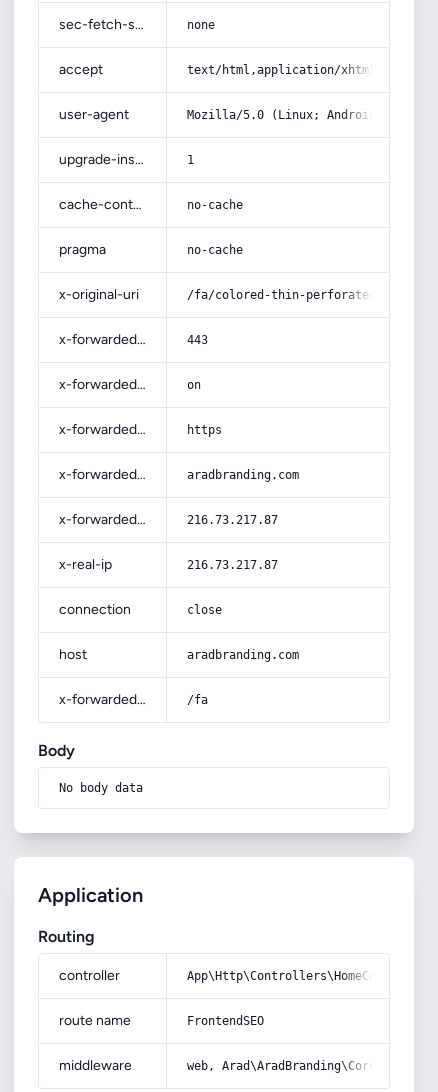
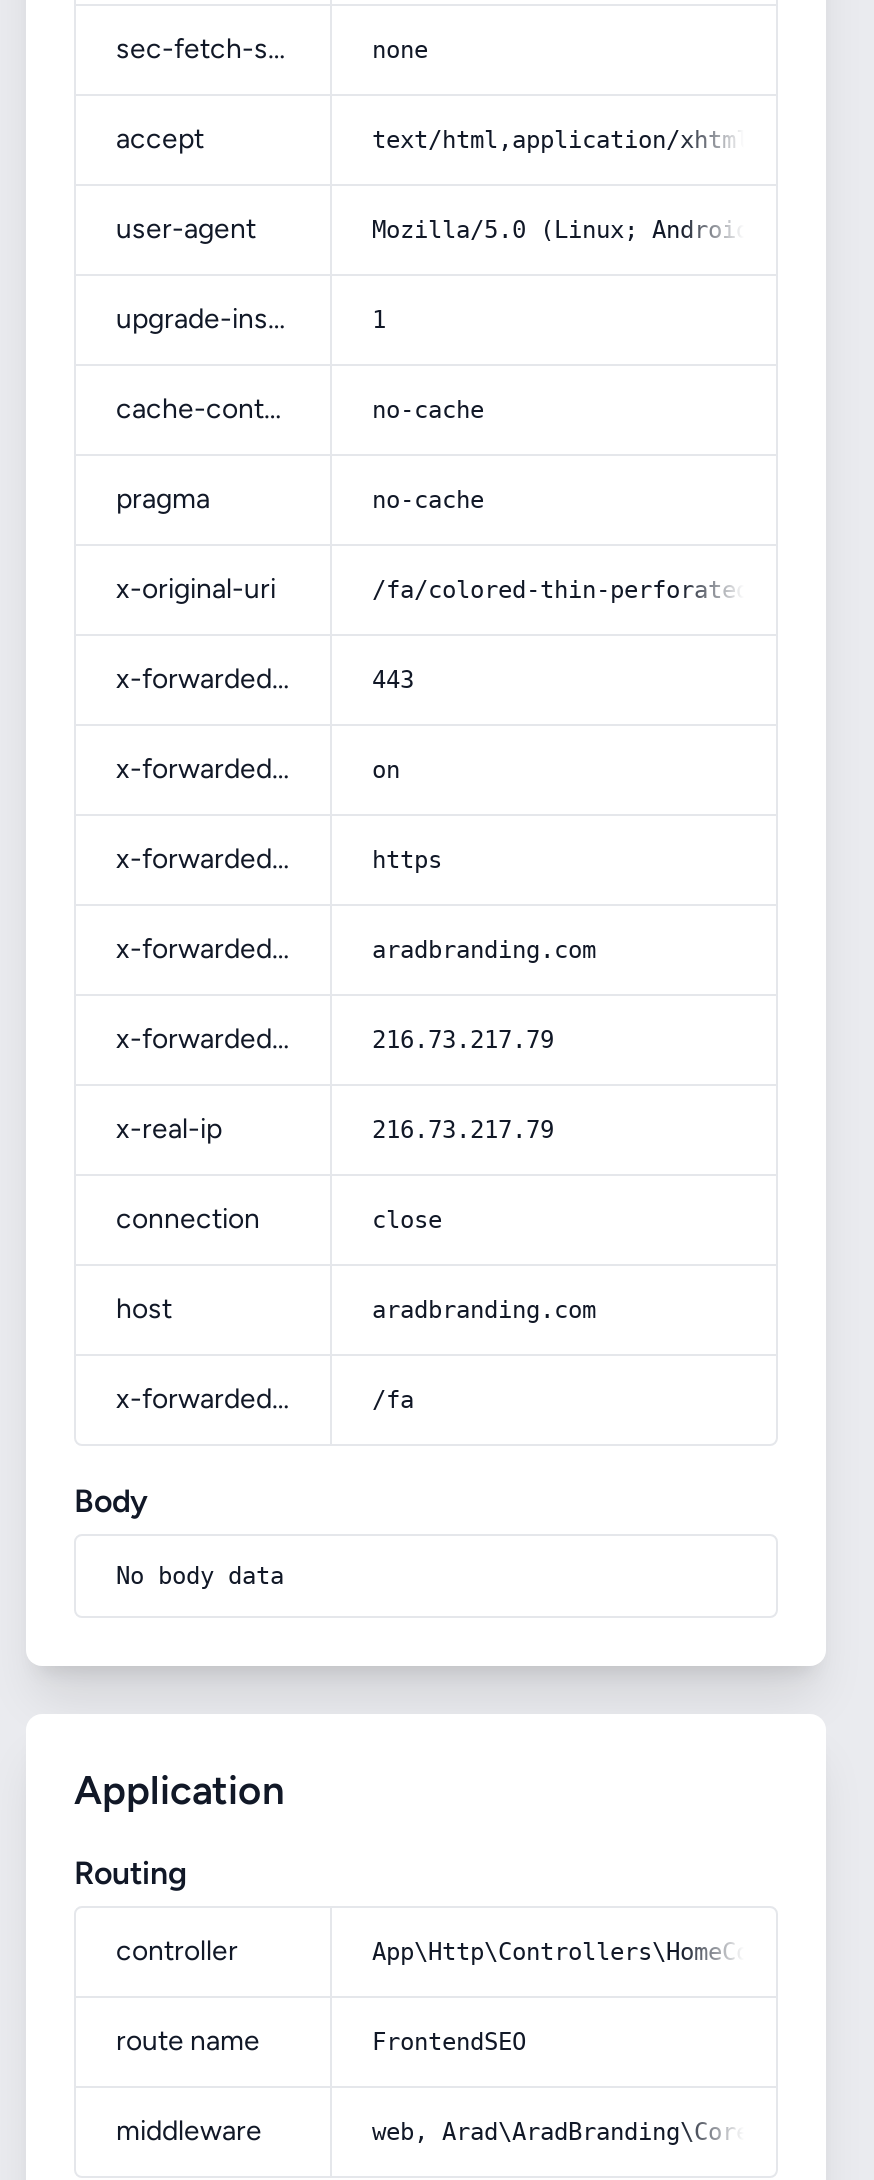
[187,513,278,527] 216.73.217.87 -> [372,1026,554,1054] 216.73.217.79
[187,558,278,572] 216.73.217.87 -> [372,1116,554,1144] 216.73.217.79

